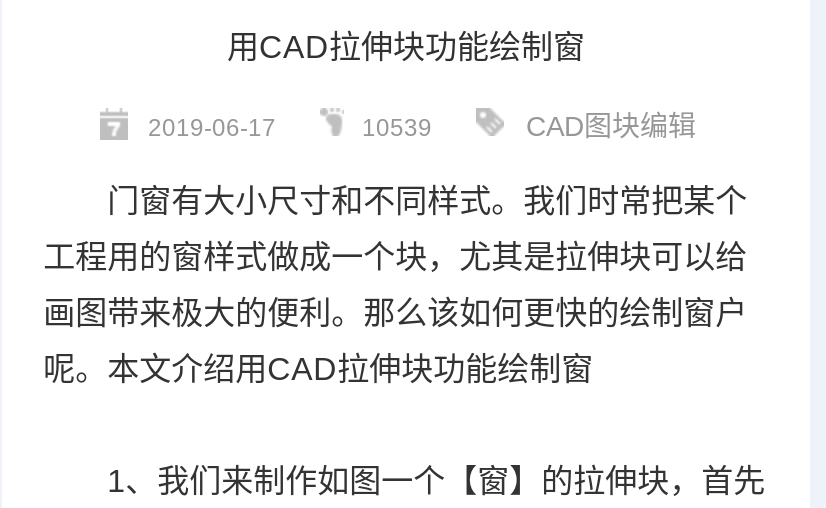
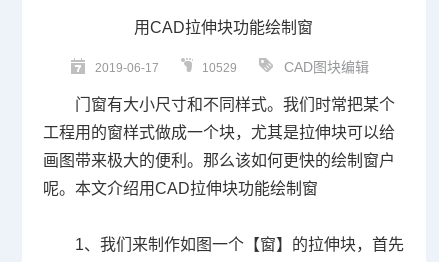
[362,115,432,143] 10539 -> [202,61,237,75] 10529

